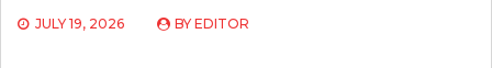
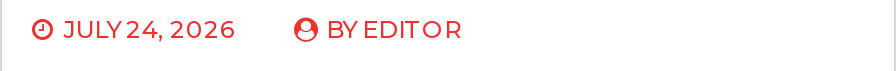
[35,16,124,32] JULY 19, 2026 -> [64,15,234,45] JULY 24, 2026

